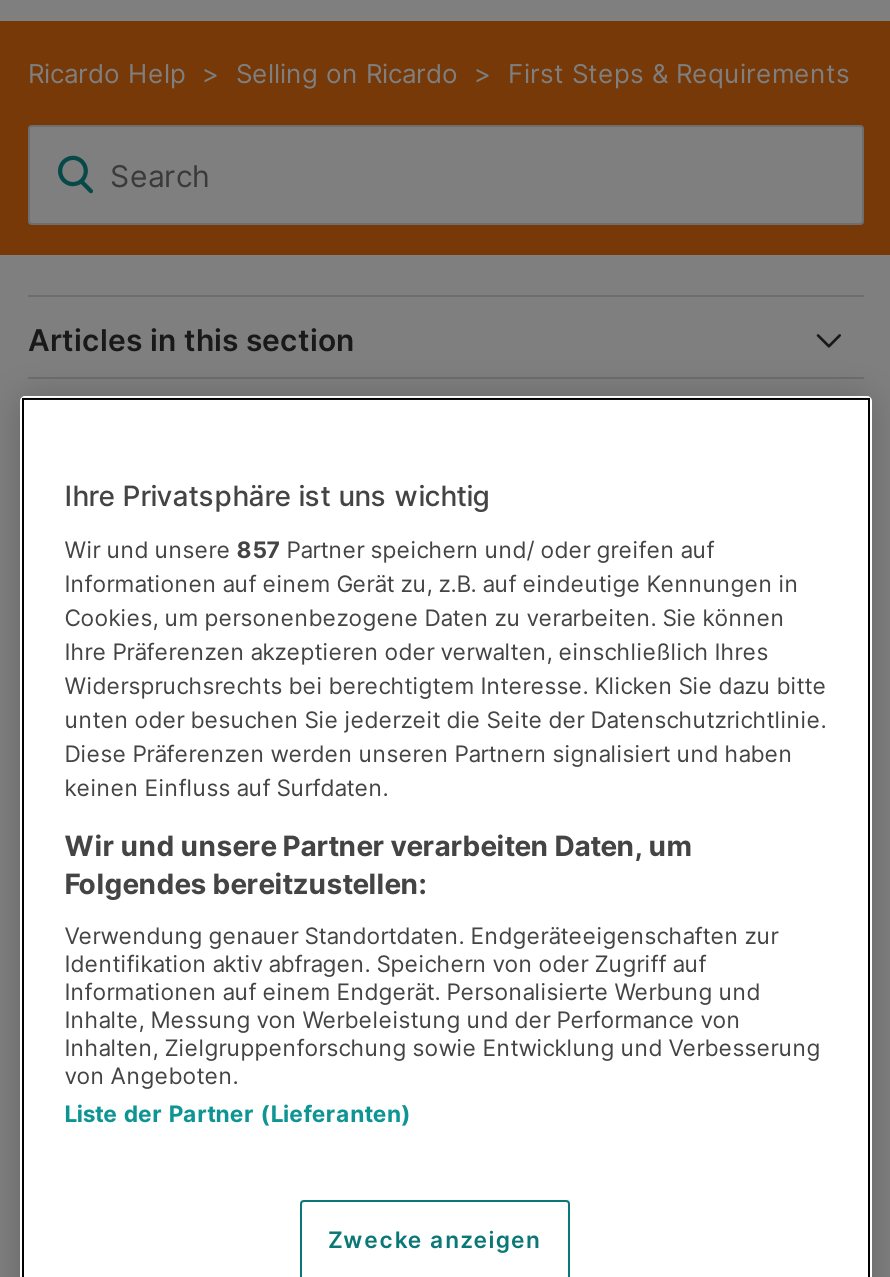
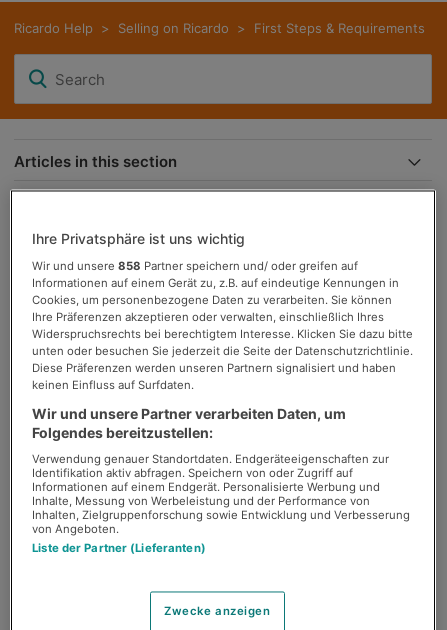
[64,536,714,564] Wir und unsere 857 Partner speichern und/ oder greifen auf -> [32,259,358,273] Wir und unsere 858 Partner speichern und/ oder greifen auf

